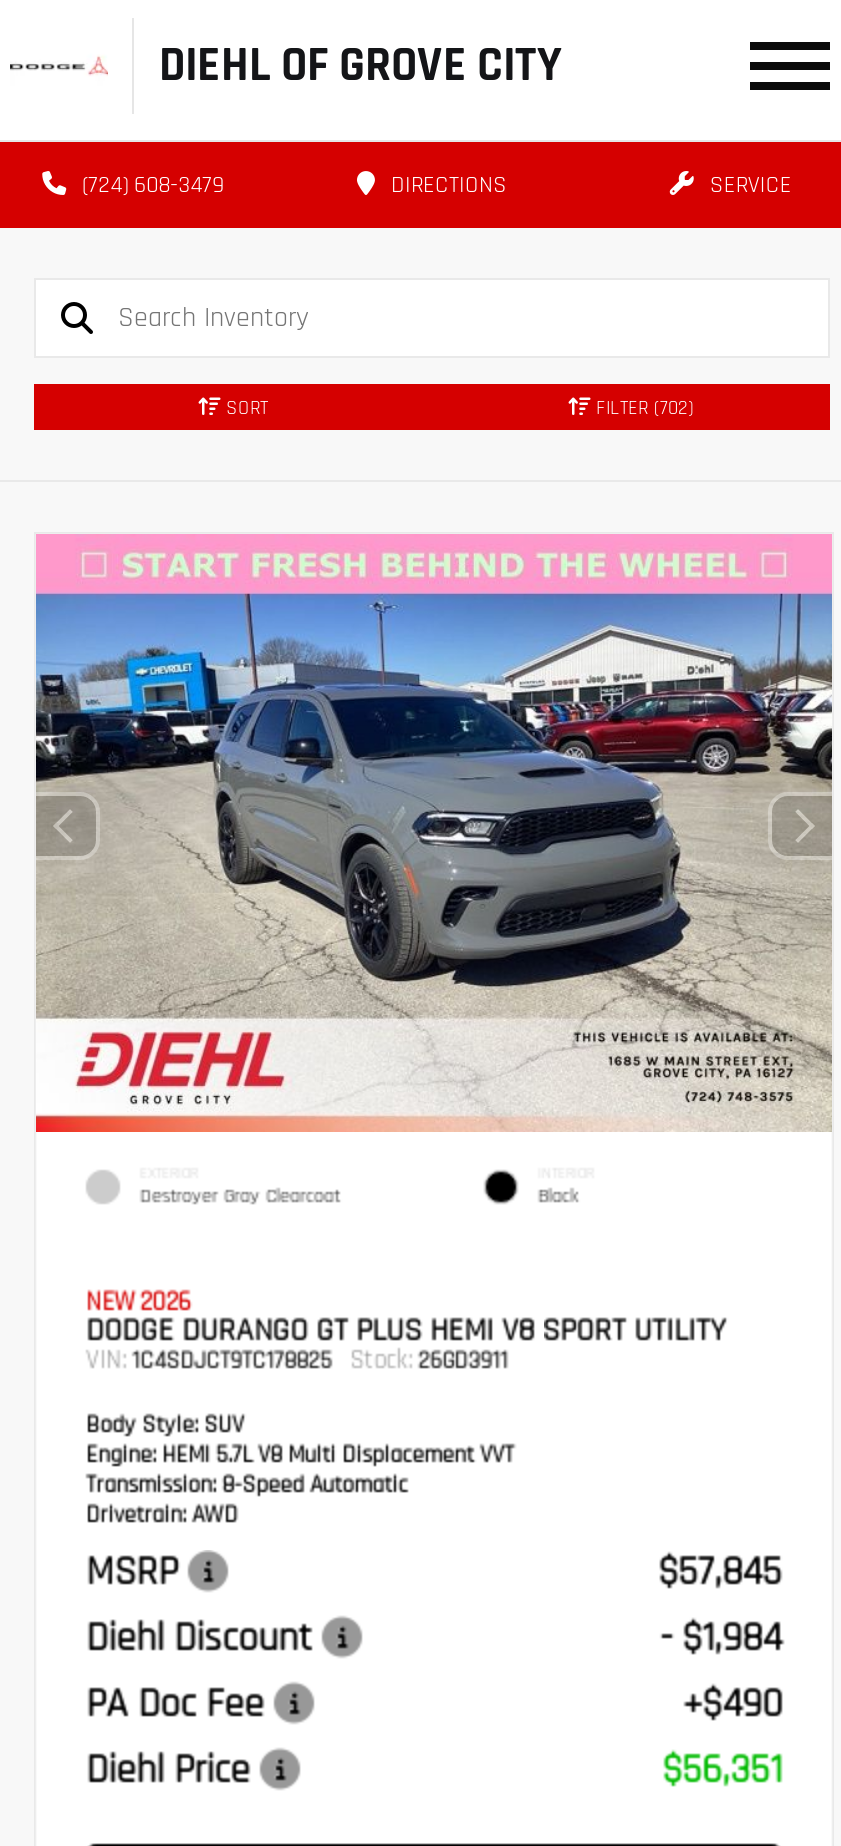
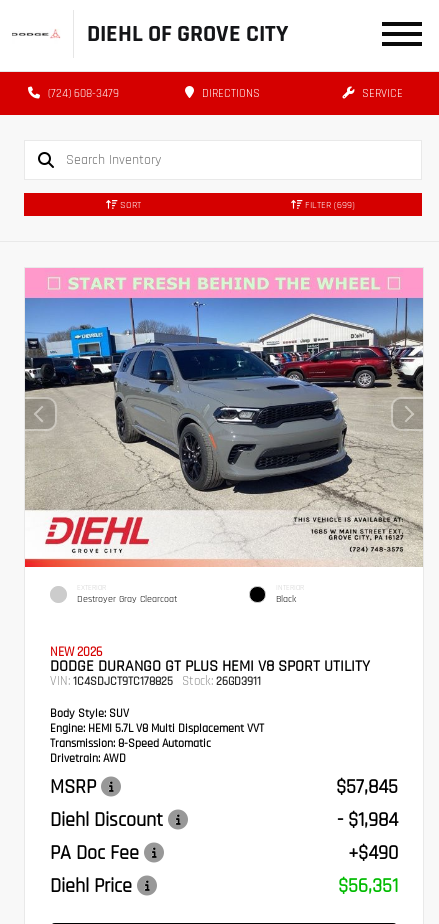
[590,396,694,420] FILTER (702) -> [301,199,354,211] FILTER (699)

